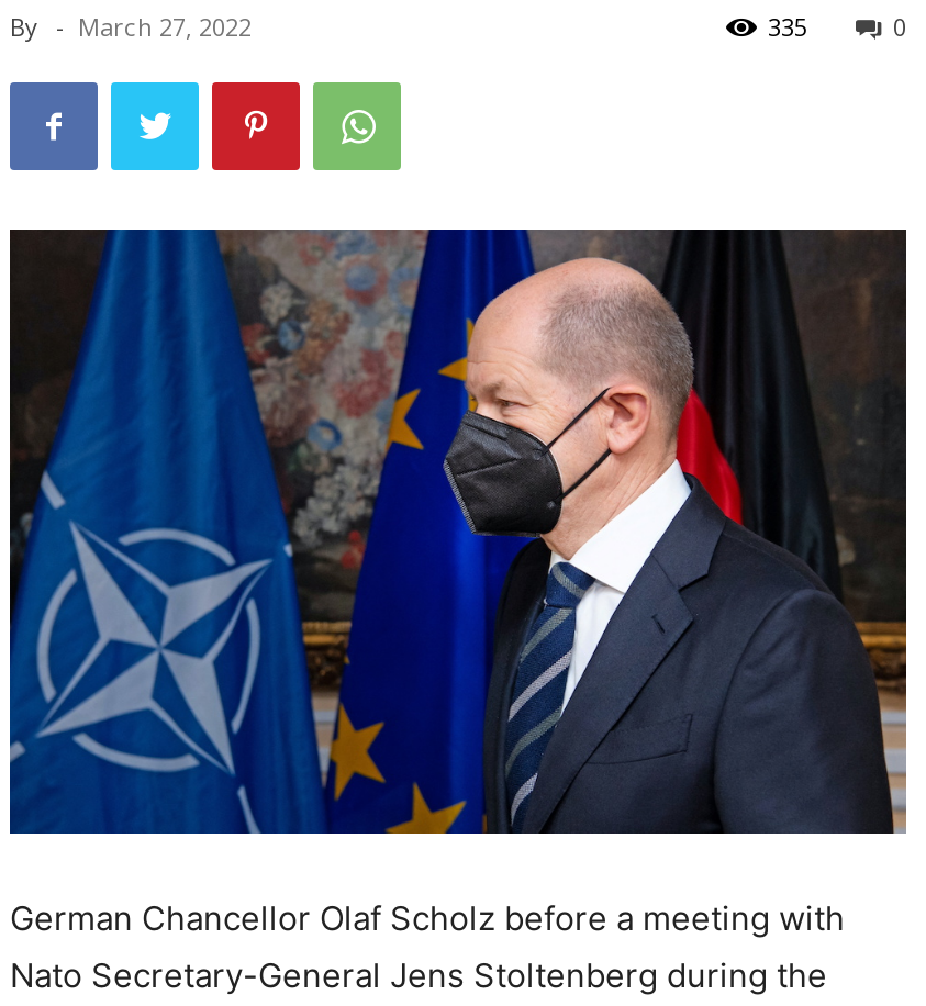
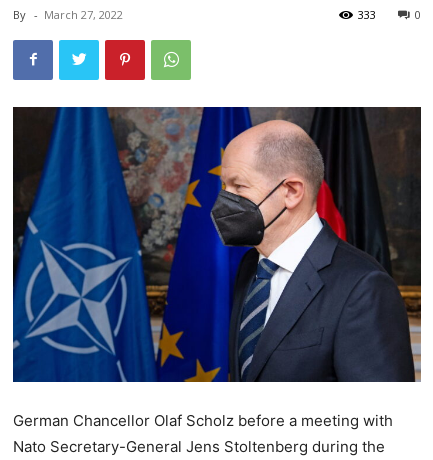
[768,10,807,43] 335 -> [358,7,376,22] 333

